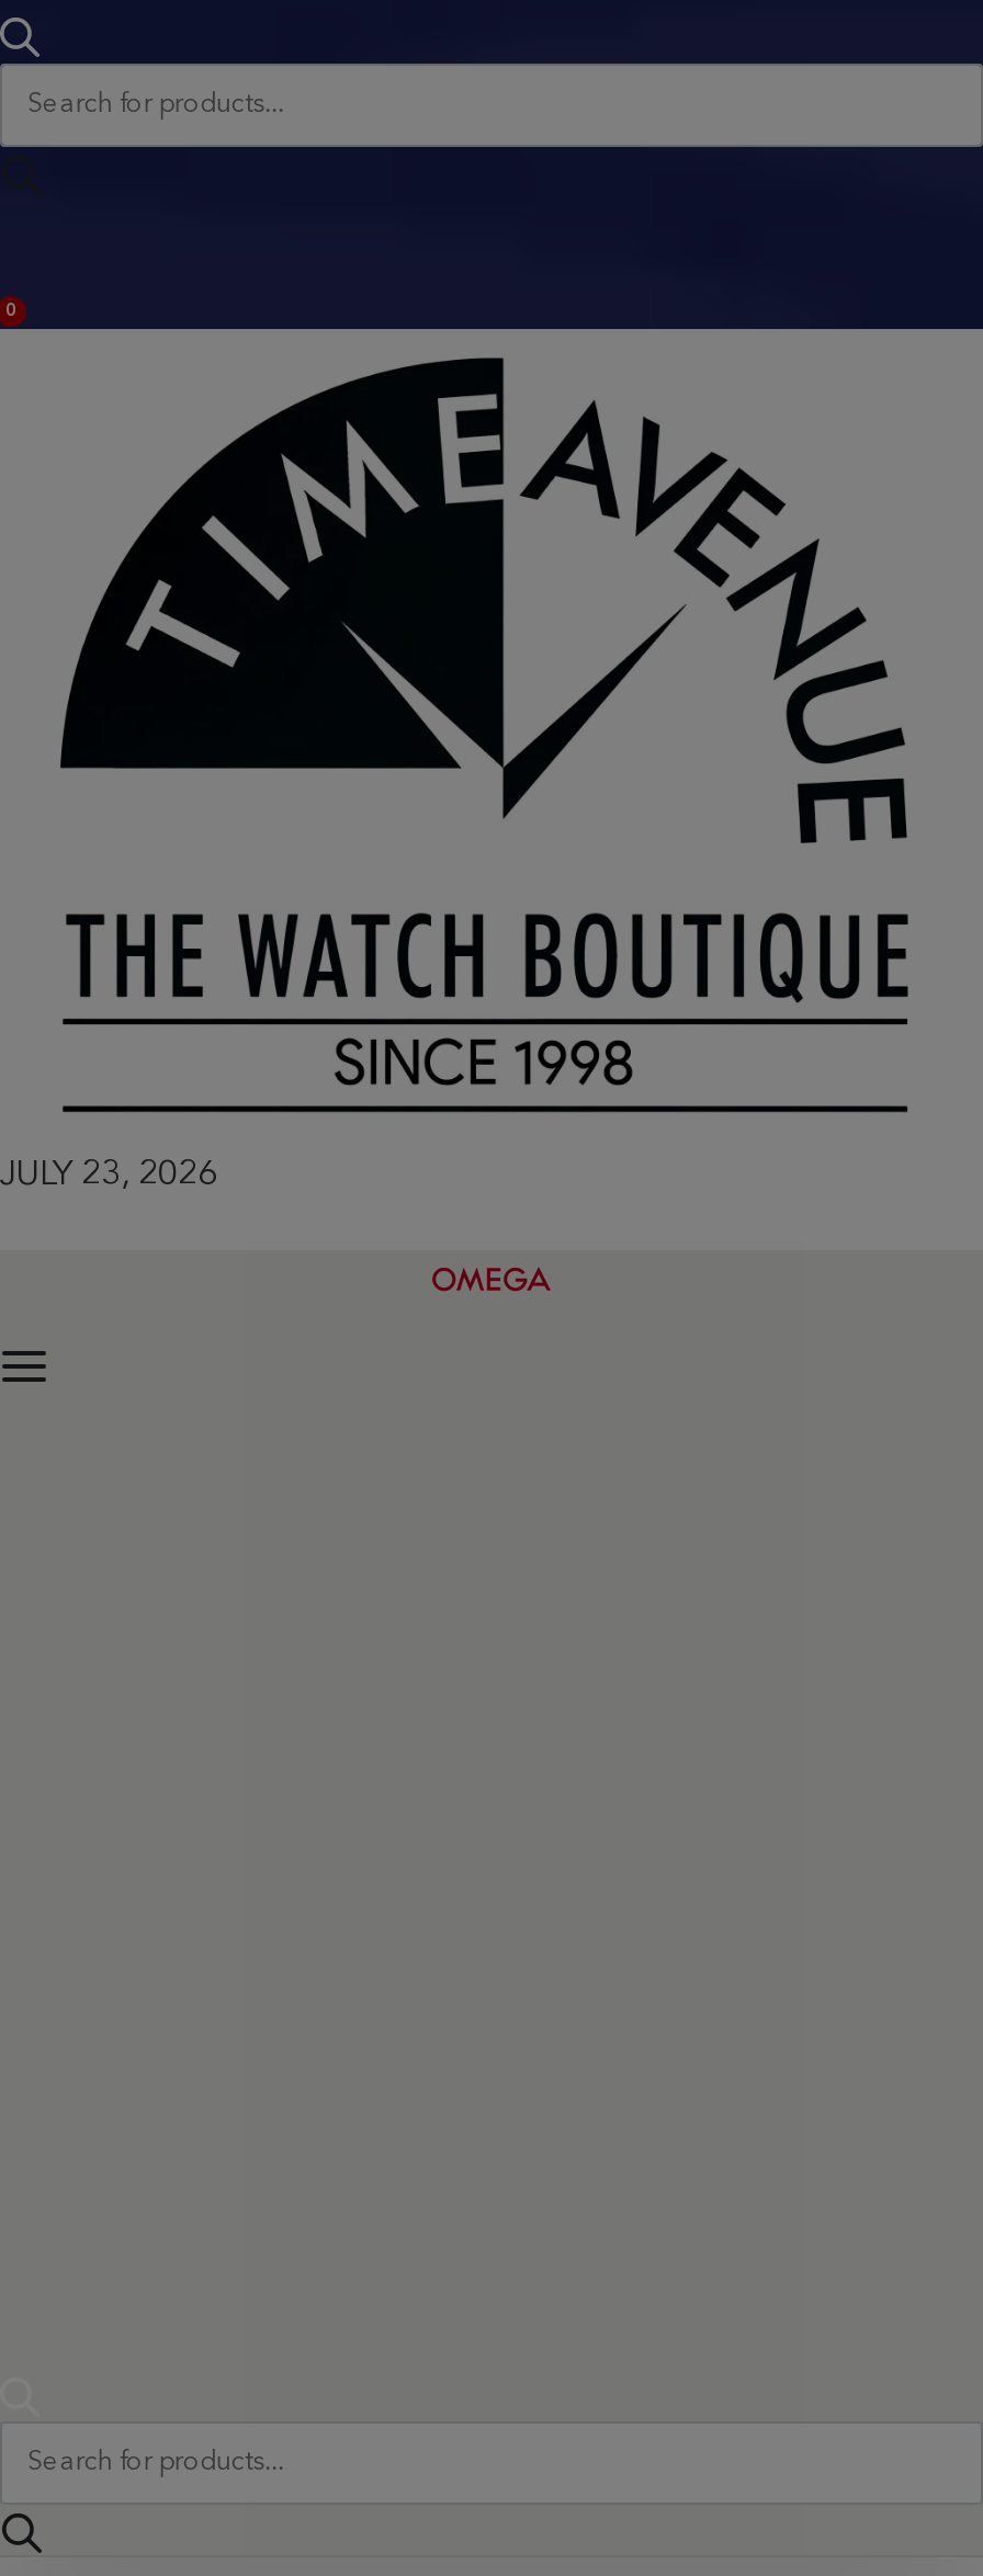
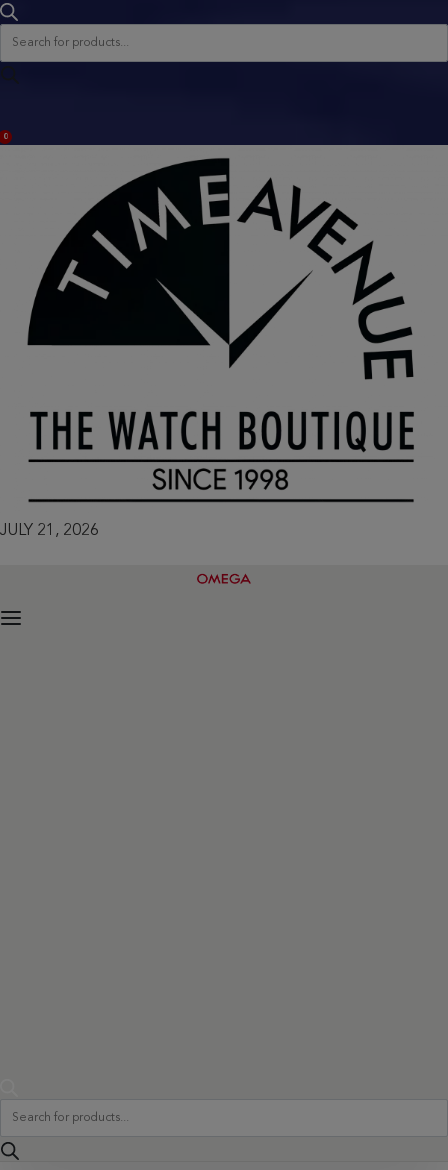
[0,1158,217,1194] JULY 23, 2026 -> [0,523,99,539] JULY 21, 2026

